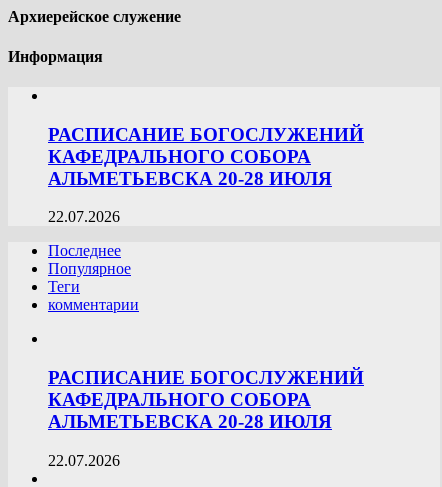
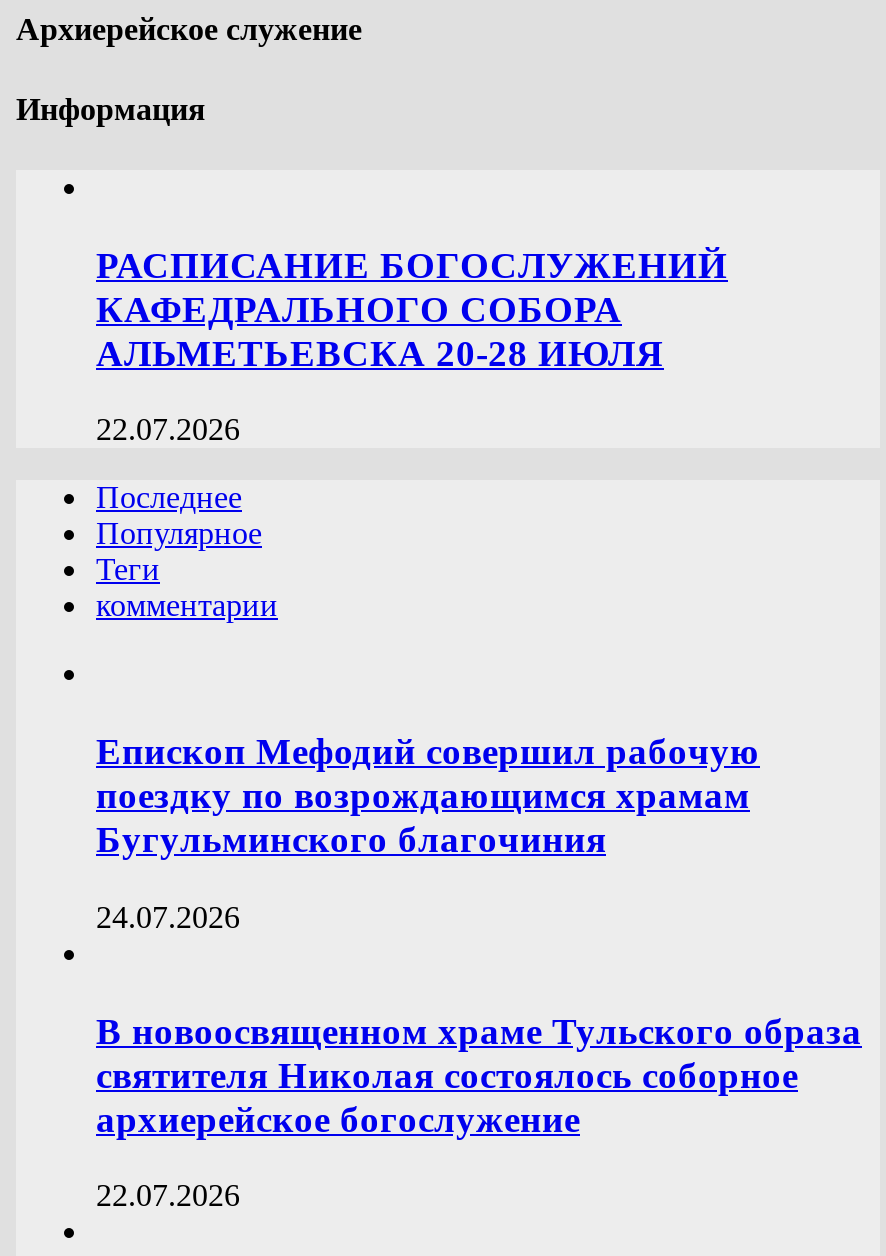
[48,367,364,432] РАСПИСАНИЕ БОГОСЛУЖЕНИЙ | КАФЕДРАЛЬНОГО СОБОРА | АЛЬМЕТЬЕВСКА 20-28 ИЮЛЯ -> [96,730,862,1139] Епископ Мефодий совершил рабочую | поездку по возрождающимся храмам | Бугульминского благочиния | 24.07.2026 | В новоосвященном храме Тульского образа | святителя Николая состоялось соборное | архиерейское богослужение

